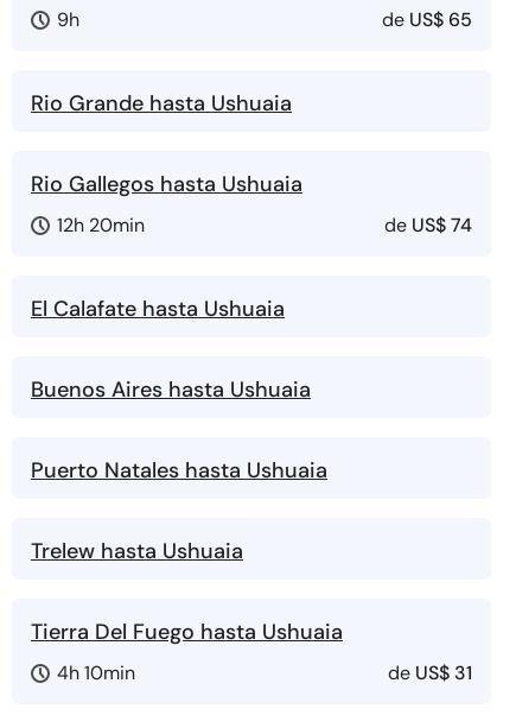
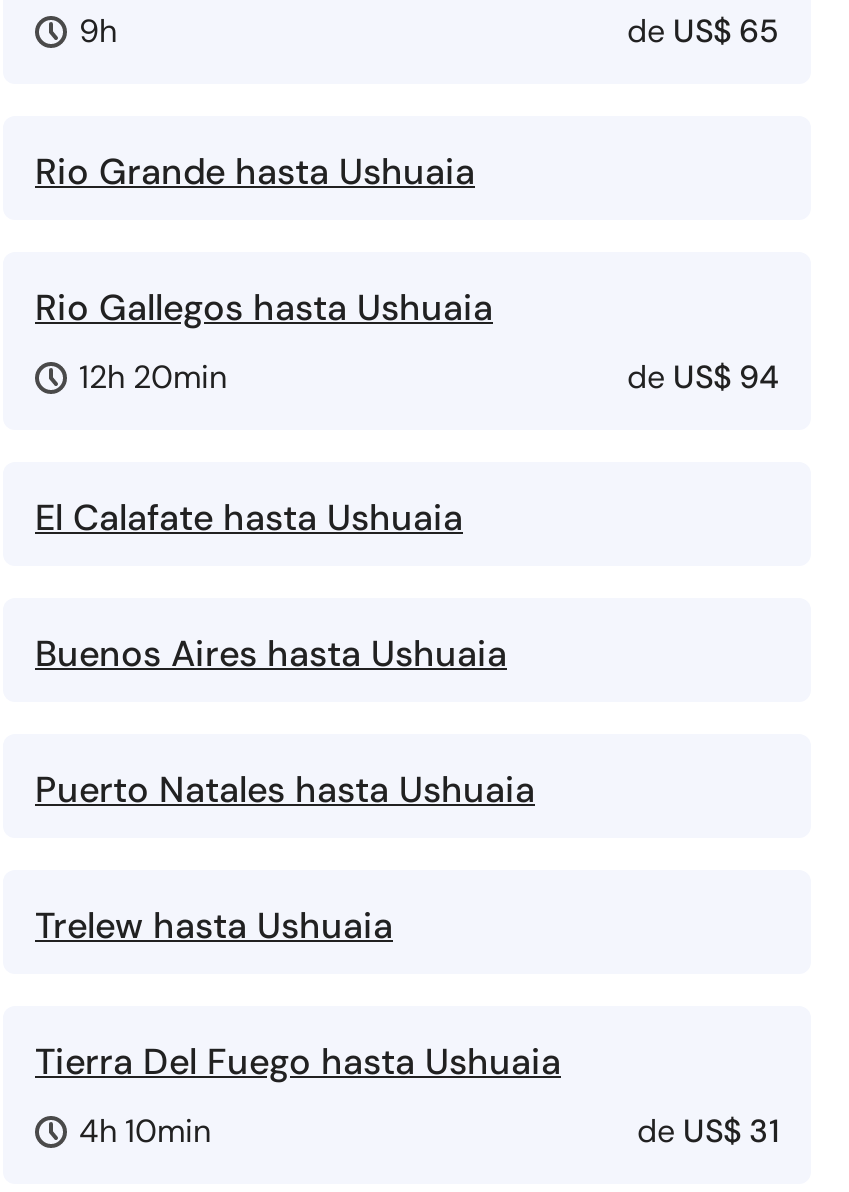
[384,213,472,238] de US$ 74 -> [627,356,779,398] de US$ 94

